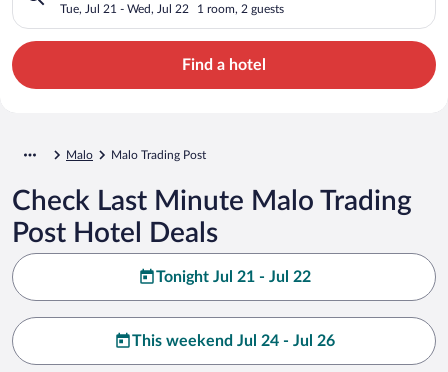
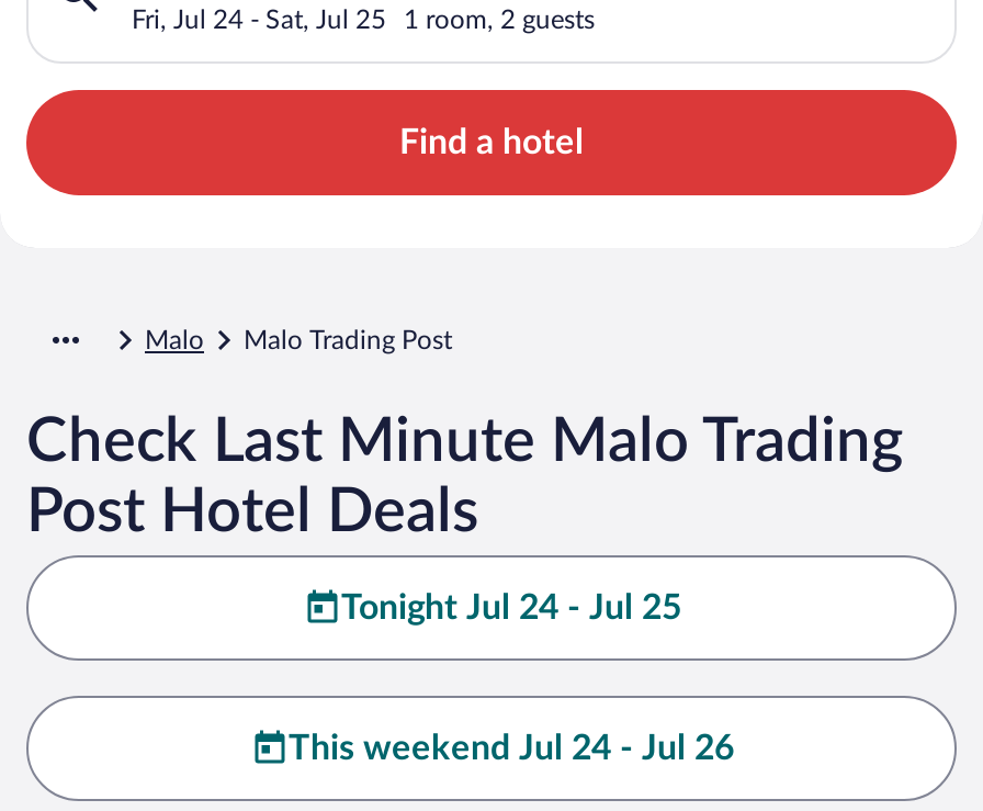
[60,3,189,15] Tue, Jul 21 - Wed, Jul 22 -> [132,6,386,32] Fri, Jul 24 - Sat, Jul 25
[155,269,310,285] Tonight Jul 21 - Jul 22 -> [341,590,681,625] Tonight Jul 24 - Jul 25

